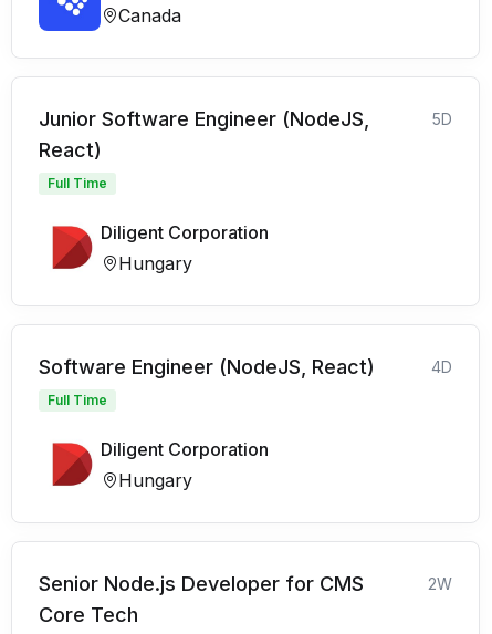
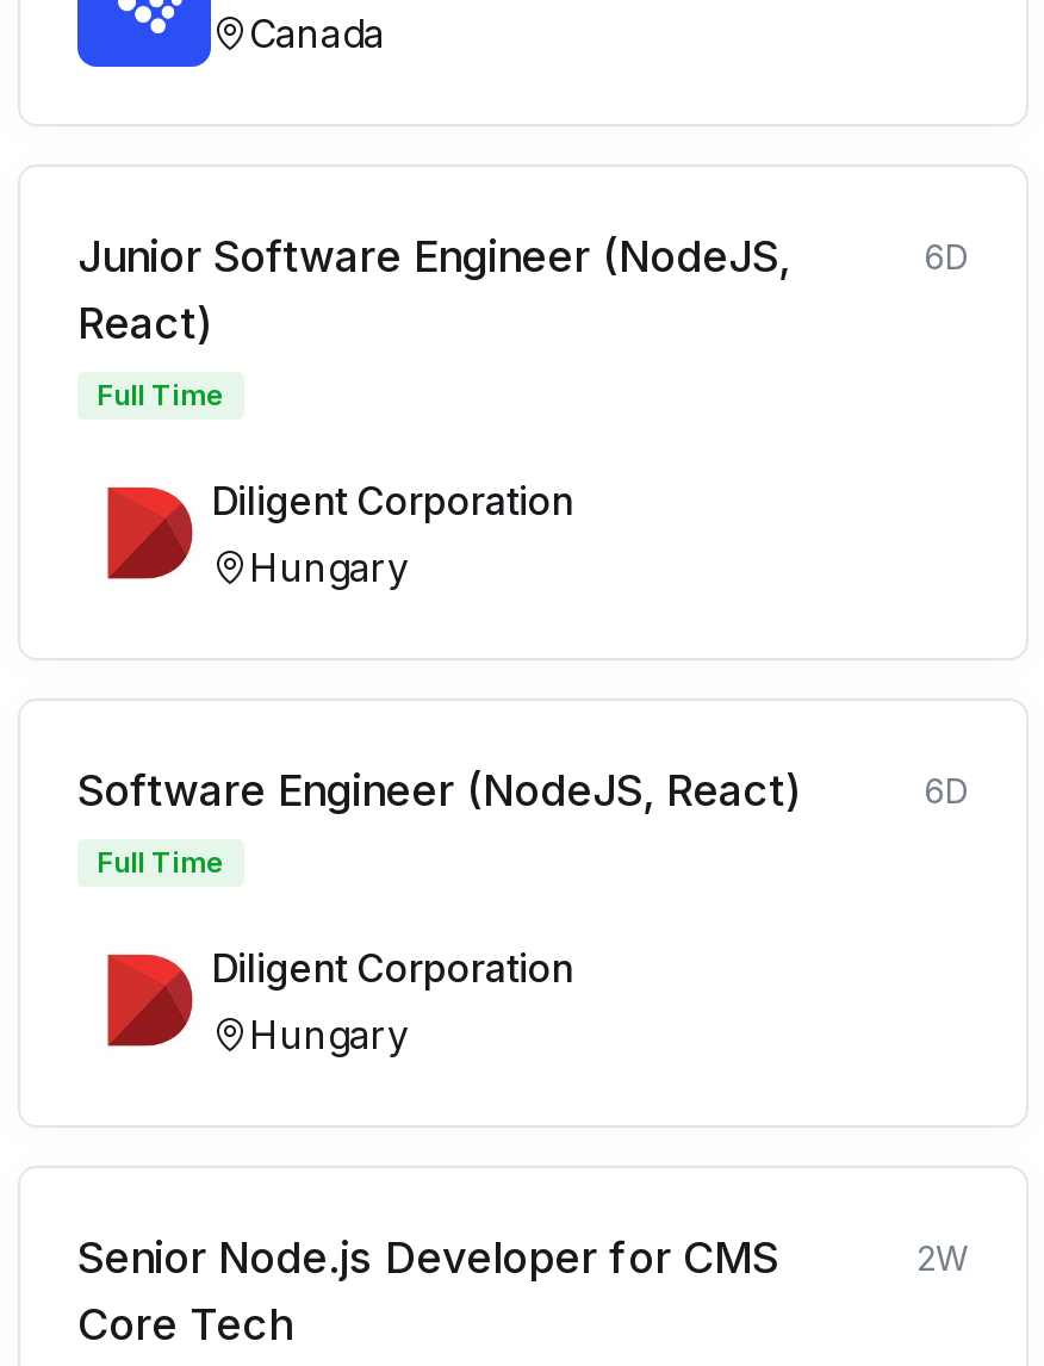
[432,110,452,128] 5D -> [924,236,969,277] 6D
[431,357,452,376] 4D -> [924,770,969,811] 6D

